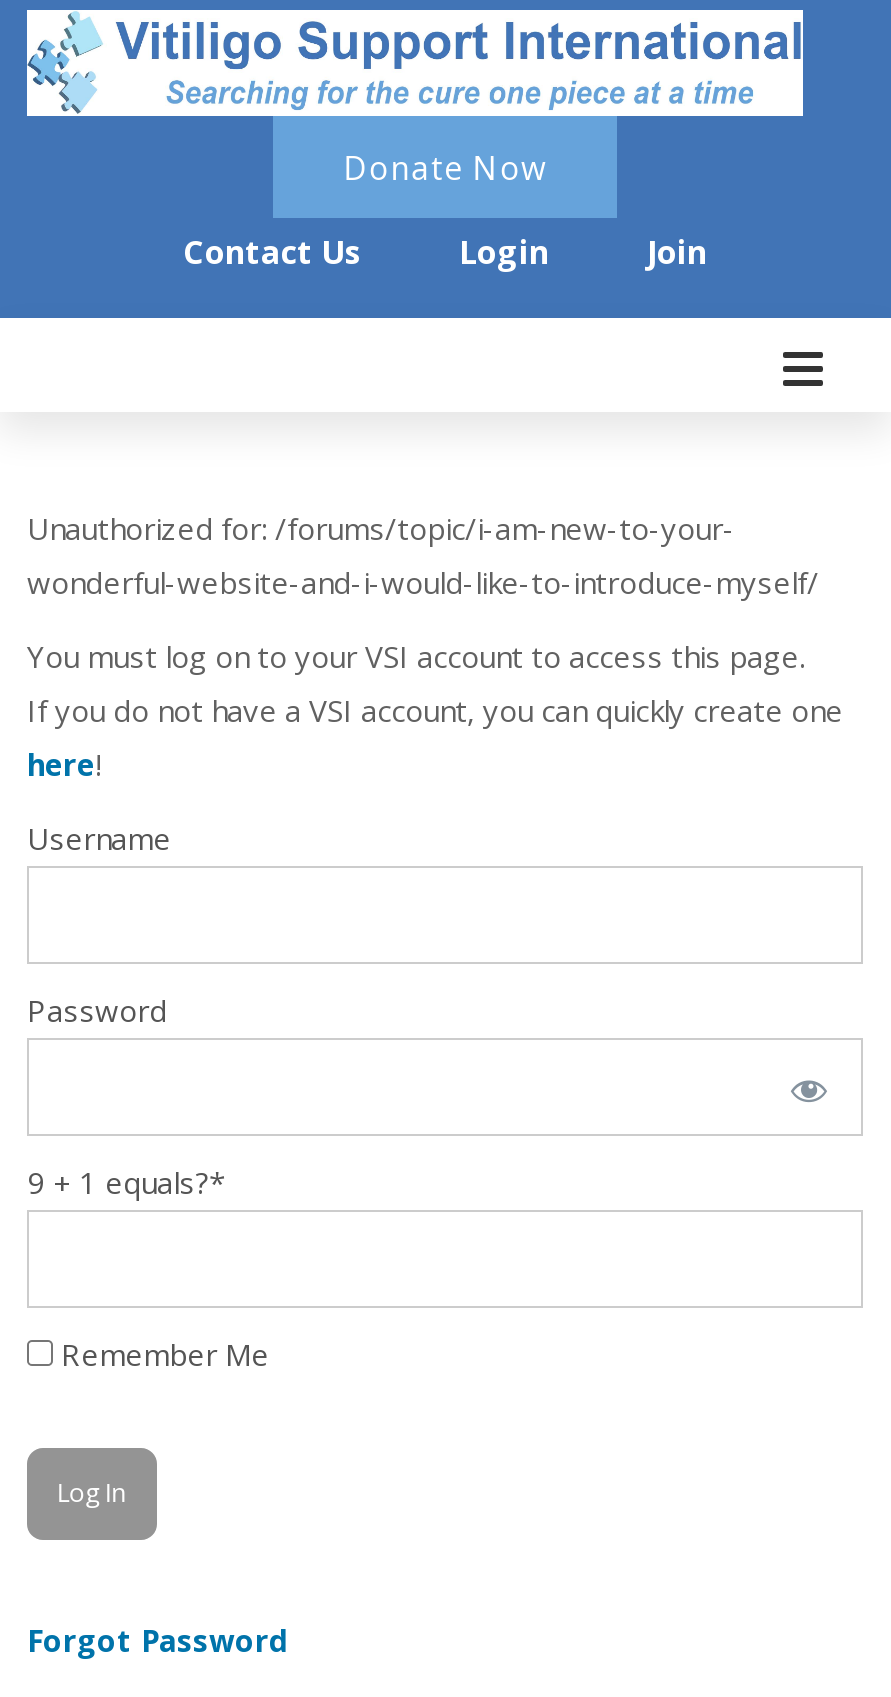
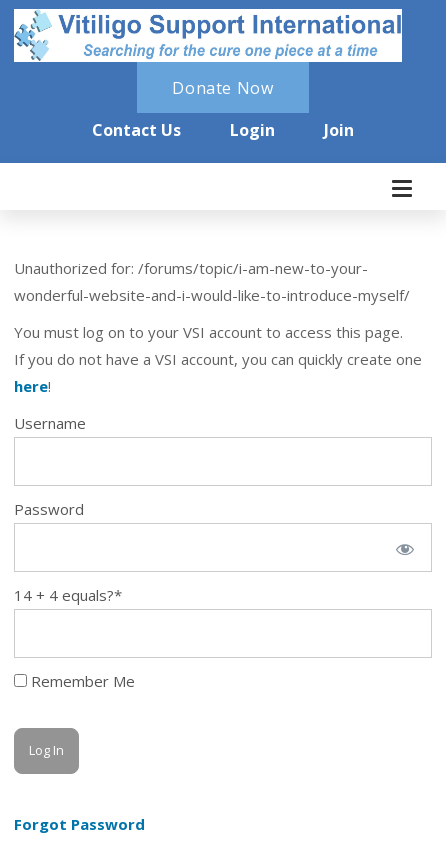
[27,1162,225,1202] 9 + 1 equals?* -> [14,585,122,605] 14 + 4 equals?*

